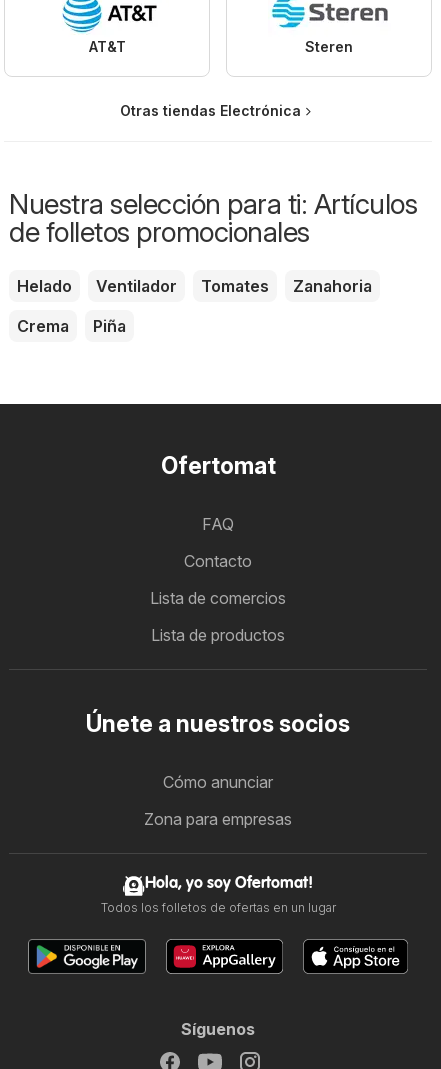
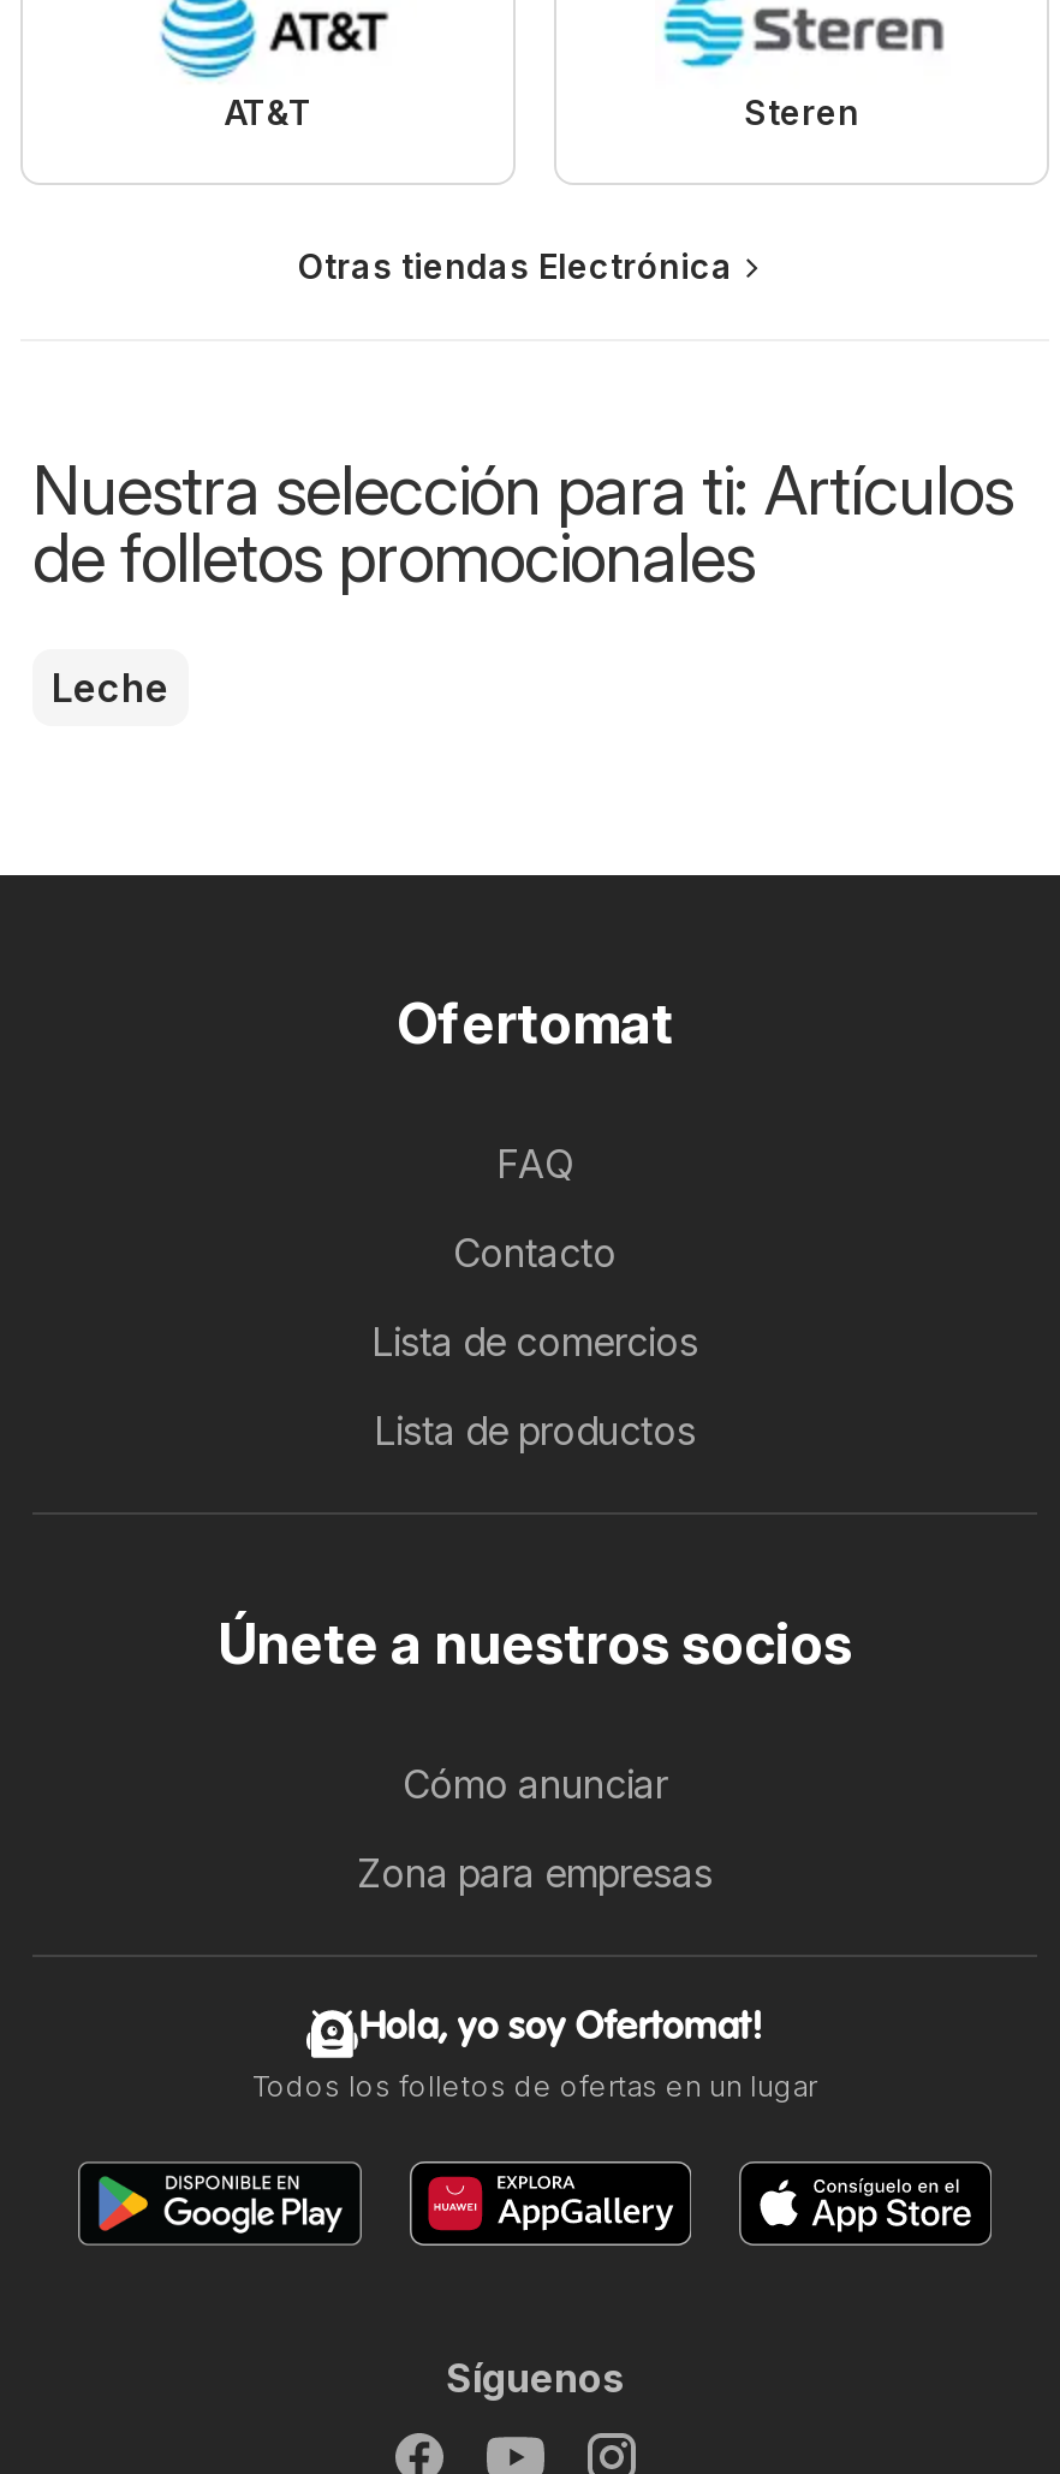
[17,276,372,336] Helado | Ventilador | Tomates | Zanahoria | Crema | Piña -> [52,665,169,713] Leche

